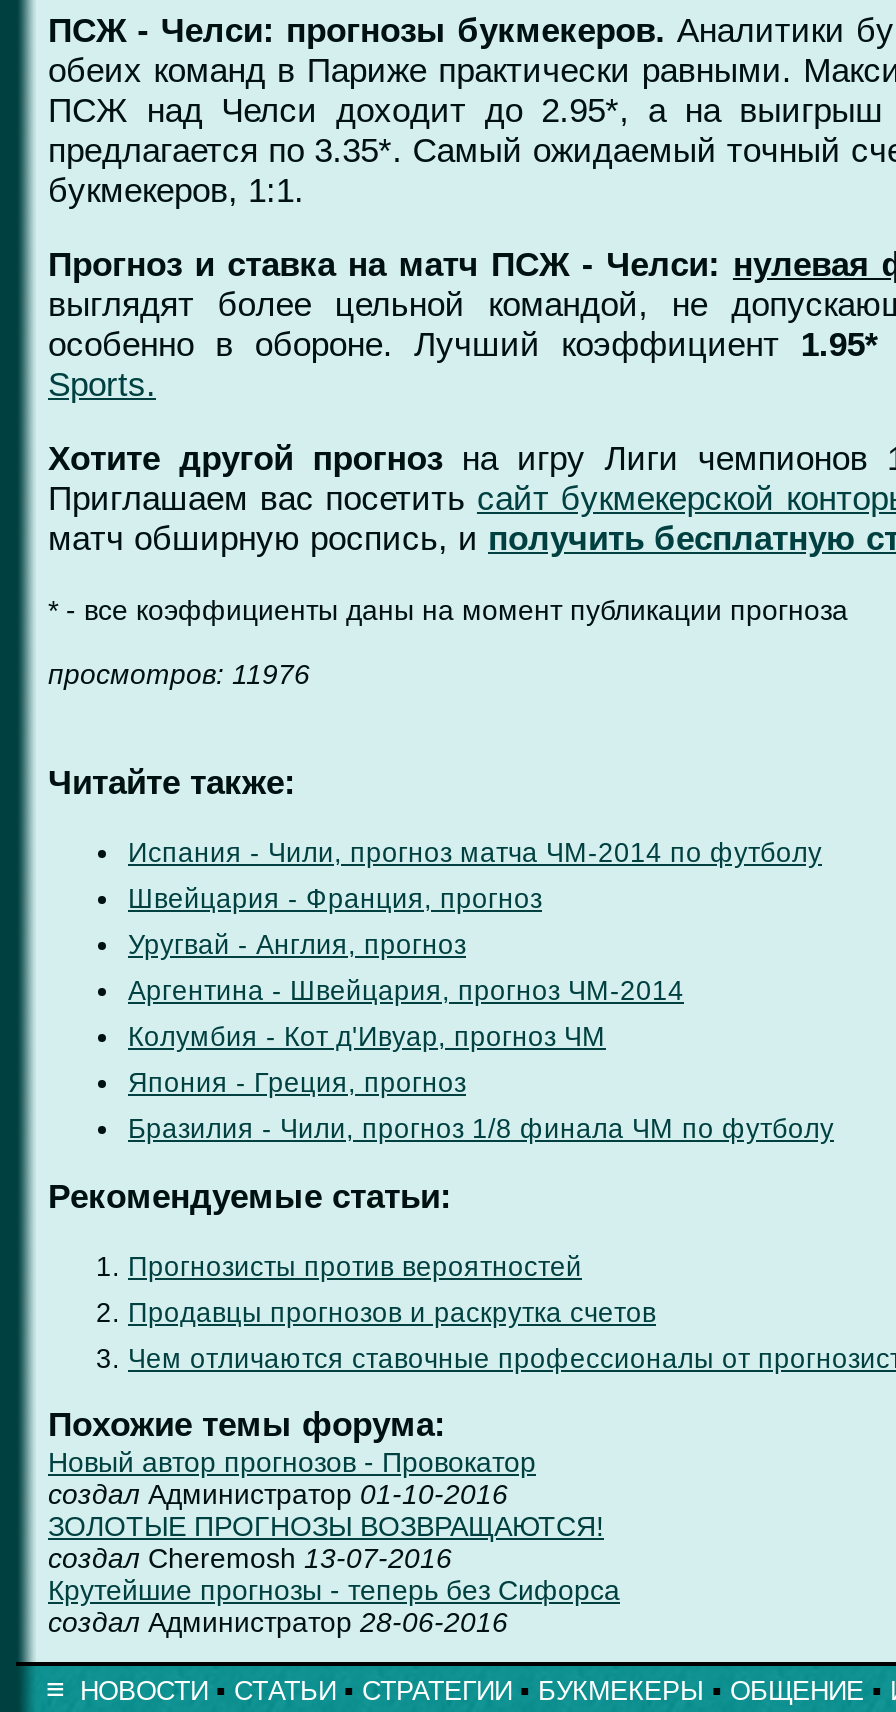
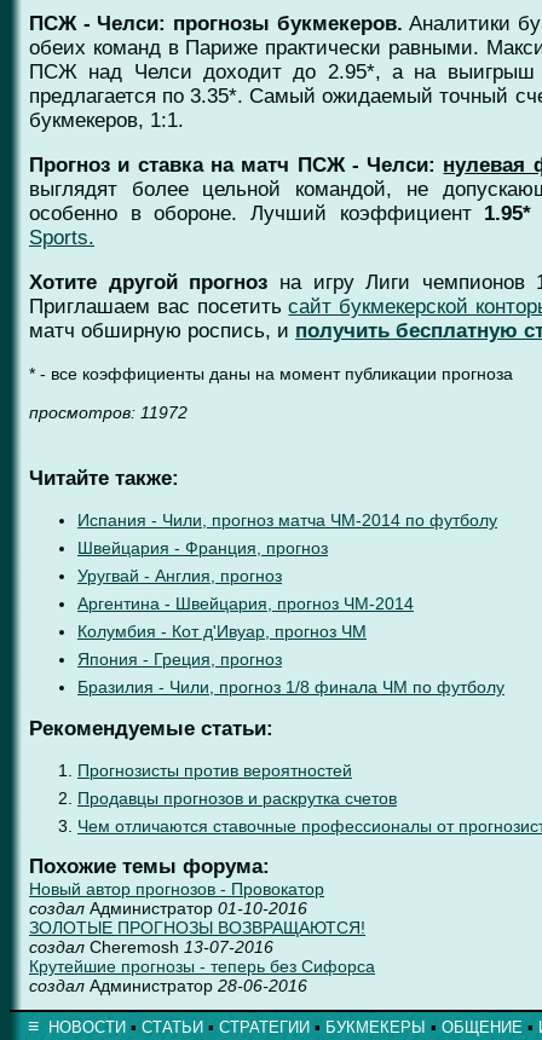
[48,659,310,691] проcмотров: 11976 -> [29,403,188,423] проcмотров: 11972

